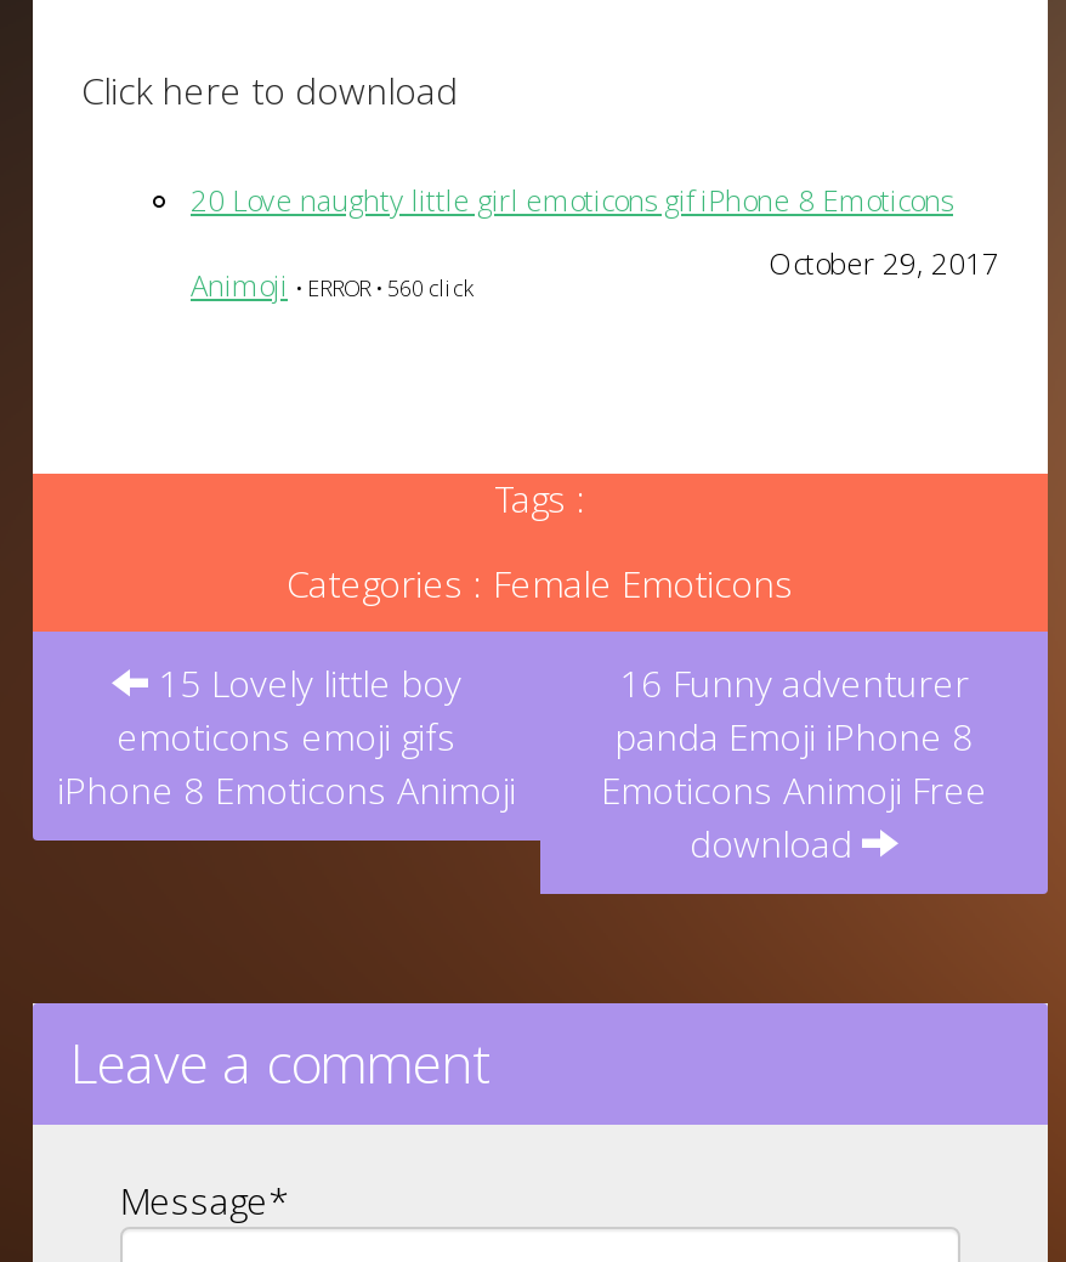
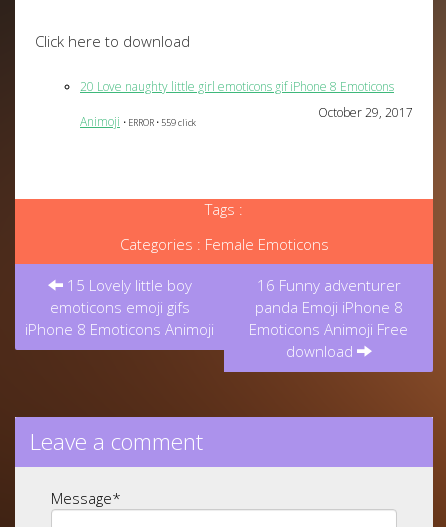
[191,264,472,305] Animoji • ERROR • 560 click -> [80,112,196,129] Animoji • ERROR • 559 click

